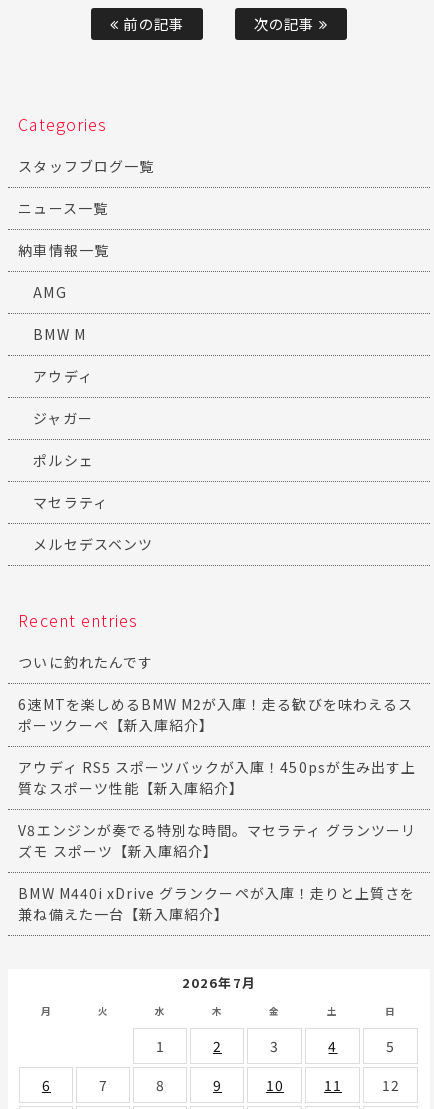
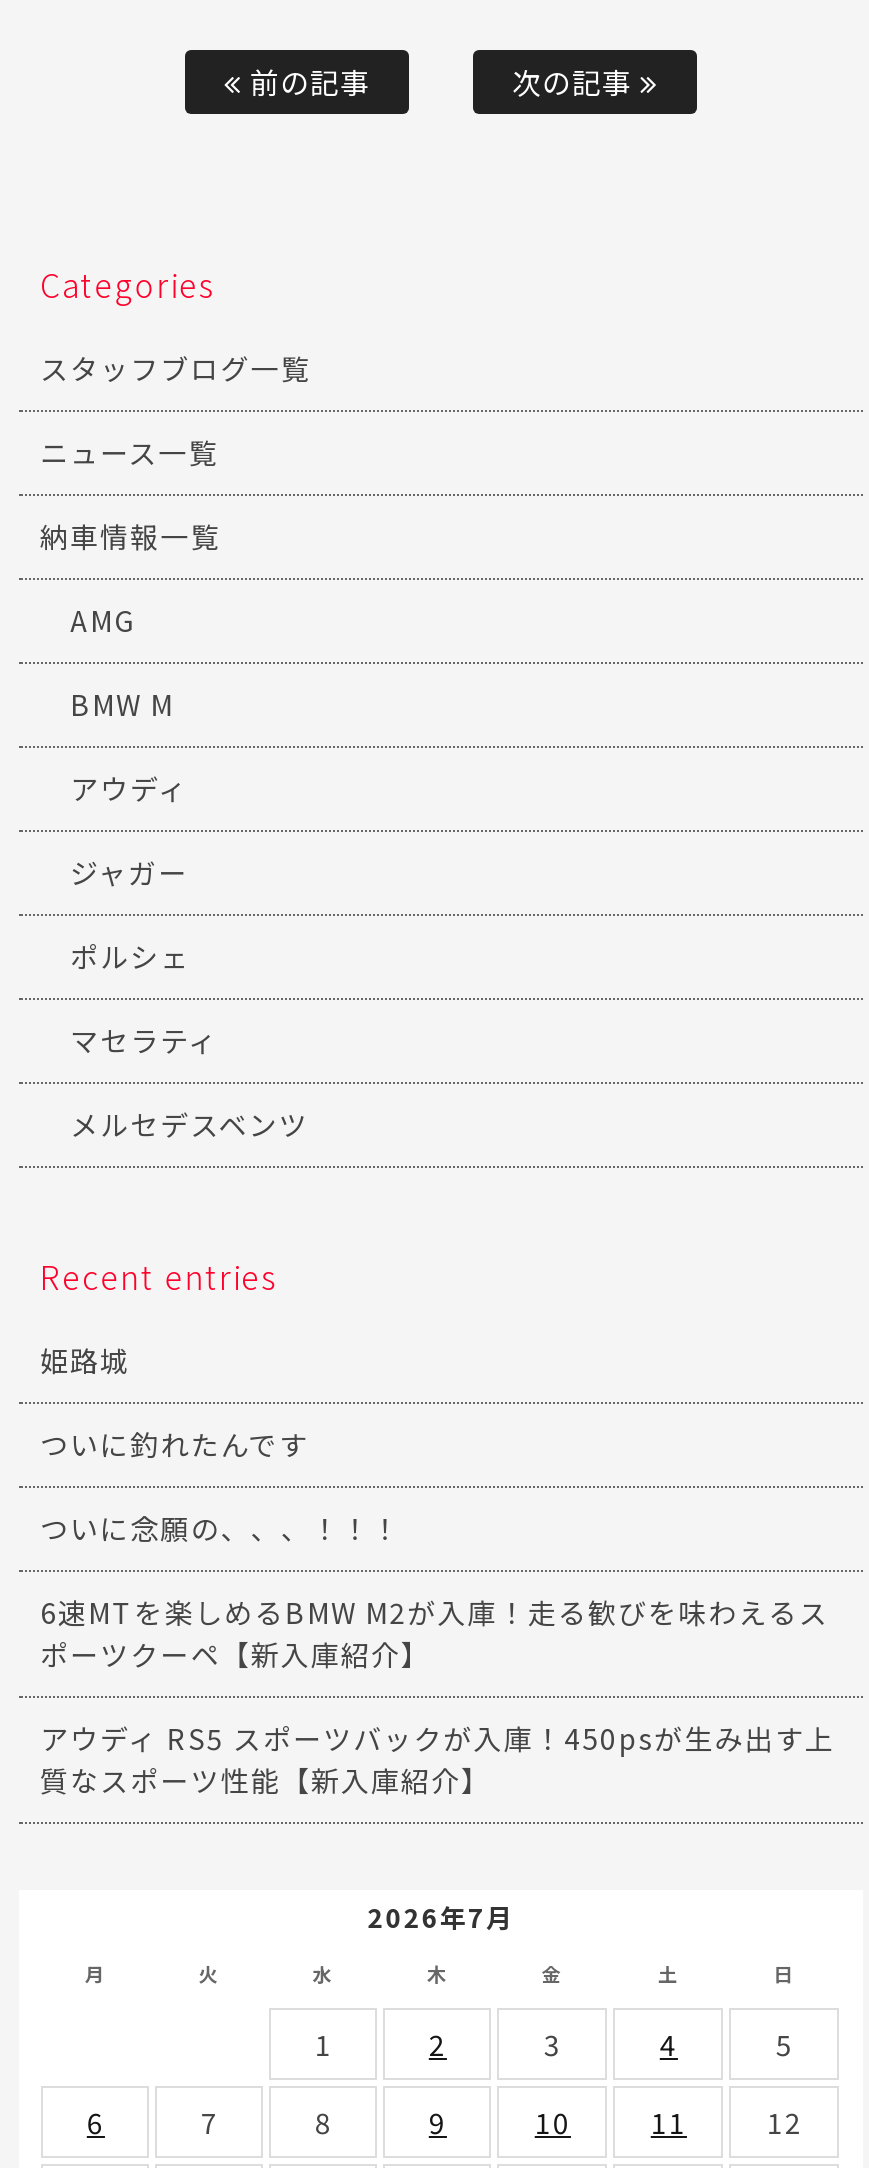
none -> [40,1339,130,1379] 姫路城
moved [18,652,153,672] -> [40,1423,309,1463]: ついに釣れたんです
none -> [40,1507,401,1547] ついに念願の、、、！！！
moved [18,694,416,798] -> [40,1591,835,1799]: 6速MTを楽しめるBMW M2が入庫！走る歓びを味わえるス | ポーツクーペ【新入庫紹介】 | アウディ RS5 スポーツバックが入庫！450psが生み出す上 | 質なスポーツ性能【新入庫紹介】
[18,820,416,924] V8エンジンが奏でる特別な時間。マセラティ グランツーリ | ズモ スポーツ【新入庫紹介】 | BMW M440i xDrive グランクーペが入庫！走りと上質さを | 兼ね備えた一台【新入庫紹介】 -> none

